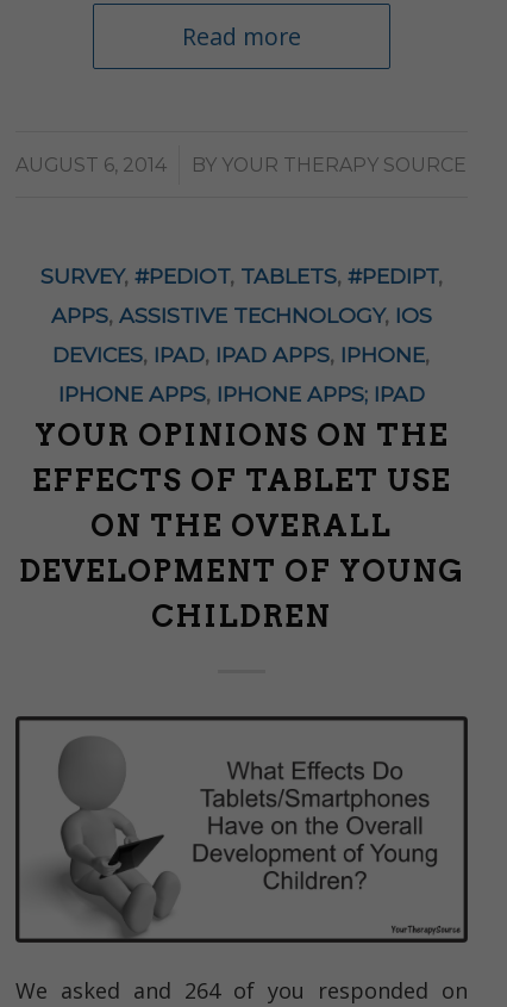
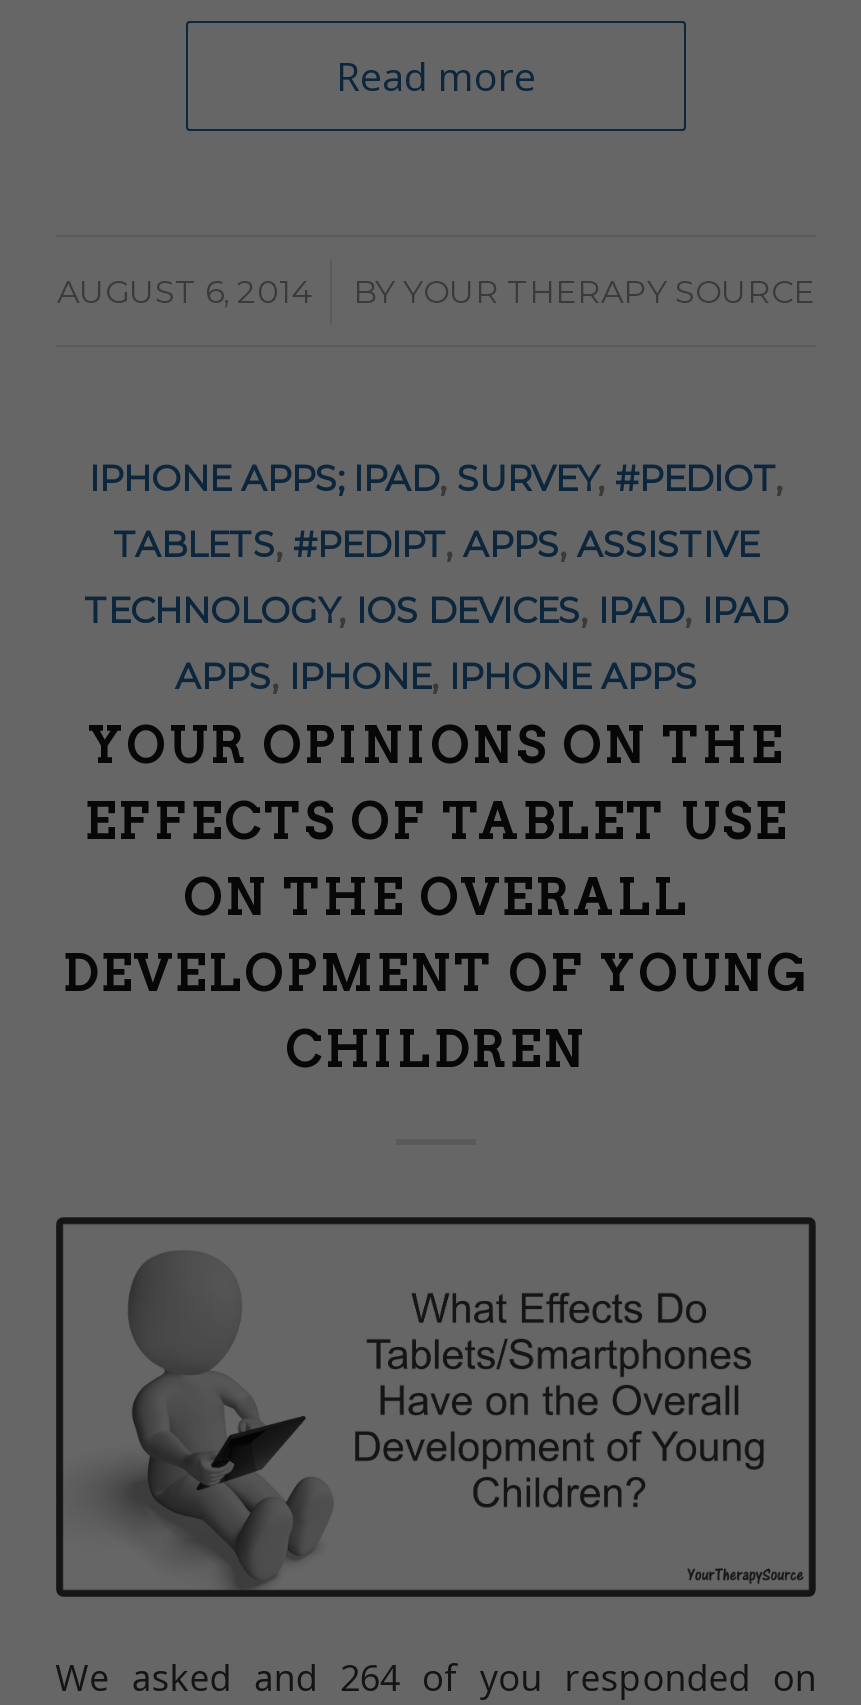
[40,263,443,288] SURVEY, #PEDIOT, TABLETS, #PEDIPT, -> [89,457,783,499] IPHONE APPS; IPAD, SURVEY, #PEDIOT,
[51,303,432,328] APPS, ASSISTIVE TECHNOLOGY, IOS -> [113,523,759,565] TABLETS, #PEDIPT, APPS, ASSISTIVE
[53,342,430,367] DEVICES, IPAD, IPAD APPS, IPHONE, -> [84,589,788,631] TECHNOLOGY, IOS DEVICES, IPAD, IPAD
[58,381,425,406] IPHONE APPS, IPHONE APPS; IPAD -> [175,655,697,697] APPS, IPHONE, IPHONE APPS

